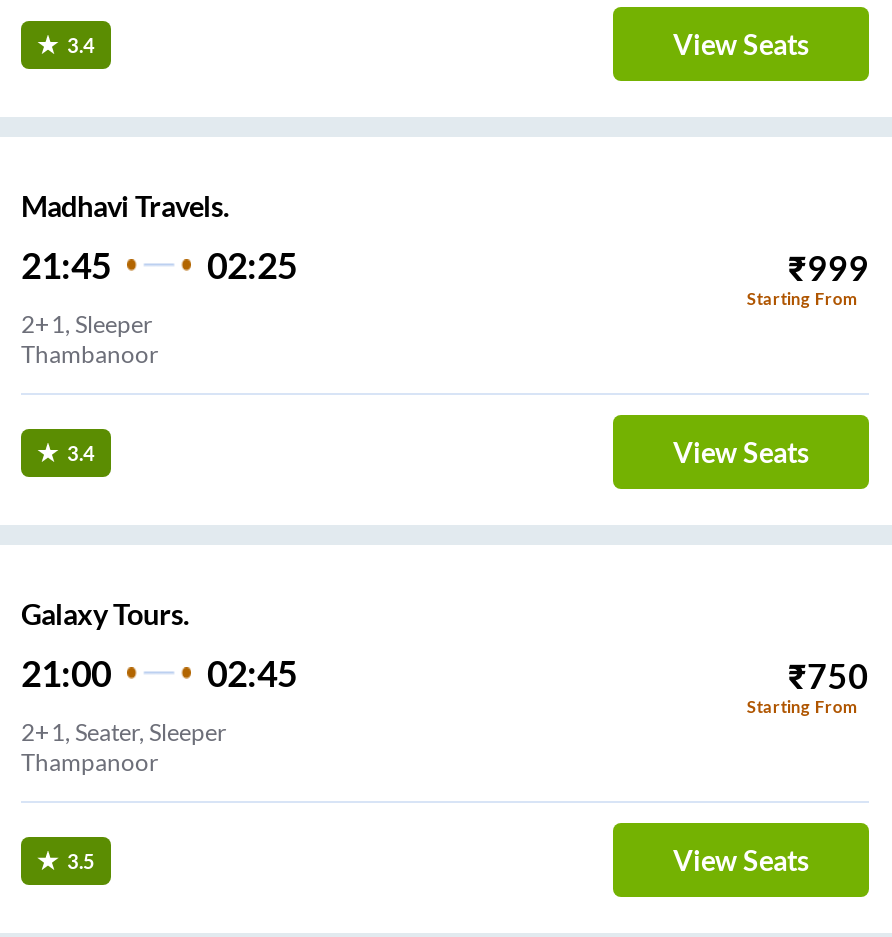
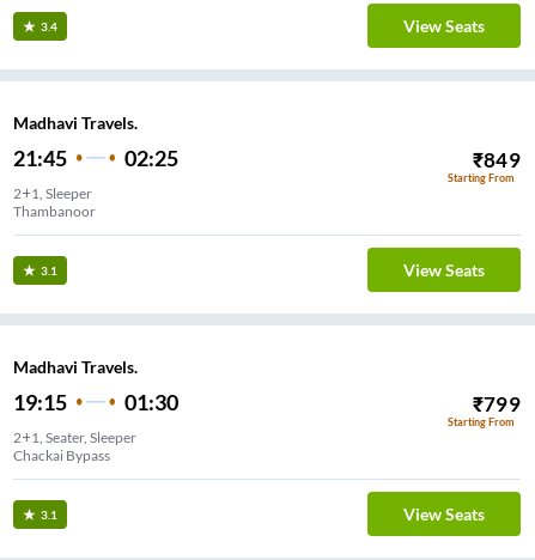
[788,247,869,289] ₹999 -> [472,147,521,172] ₹849
[67,441,95,465] 3.4 -> [41,263,57,277] 3.1
[21,597,869,697] Galaxy Tours. | 21:00 | 02:45 | ₹750 -> [13,356,521,416] Madhavi Travels. | 19:15 | 01:30 | ₹799
[21,747,159,777] Thampanoor -> [13,446,110,464] Chackai Bypass
[67,849,95,873] 3.5 -> [41,507,57,521] 3.1

